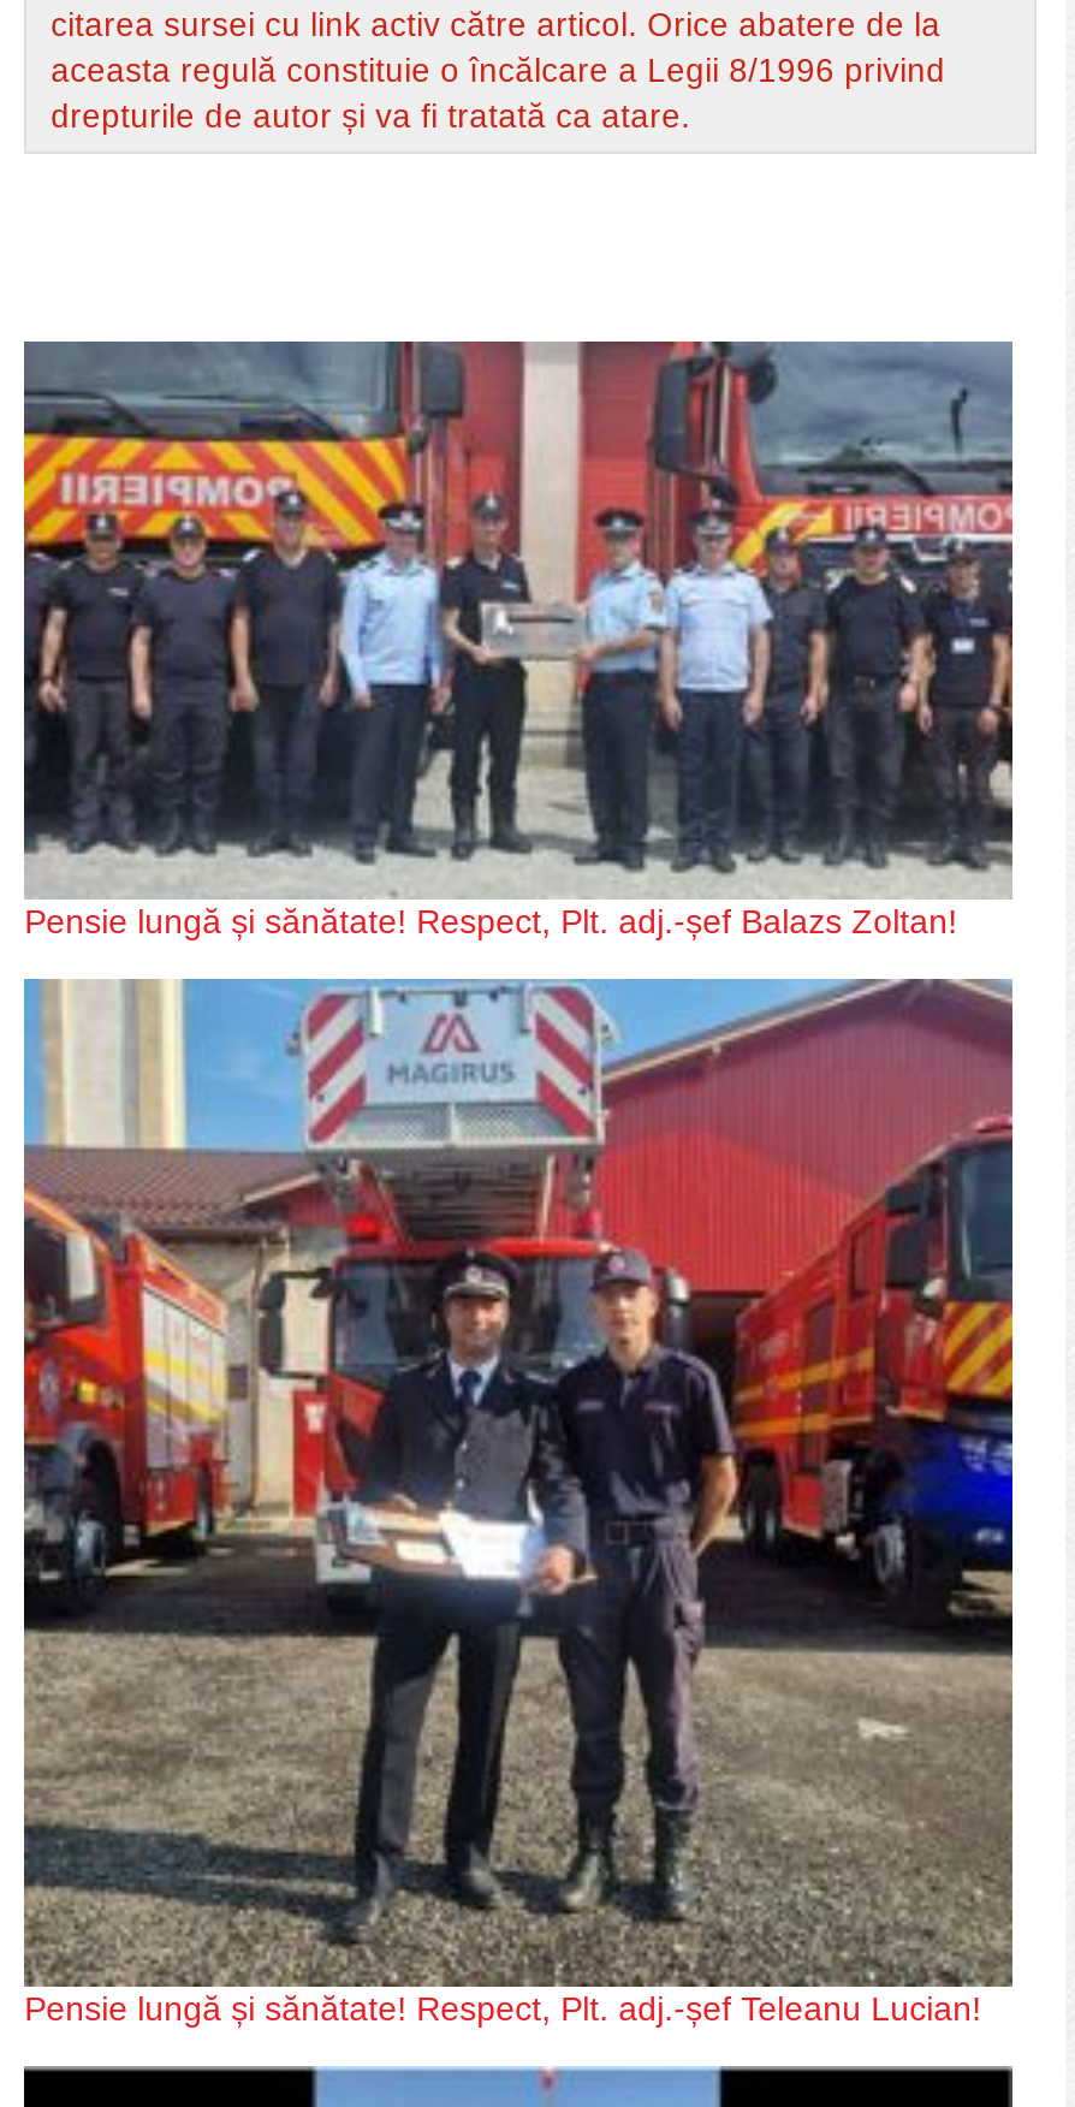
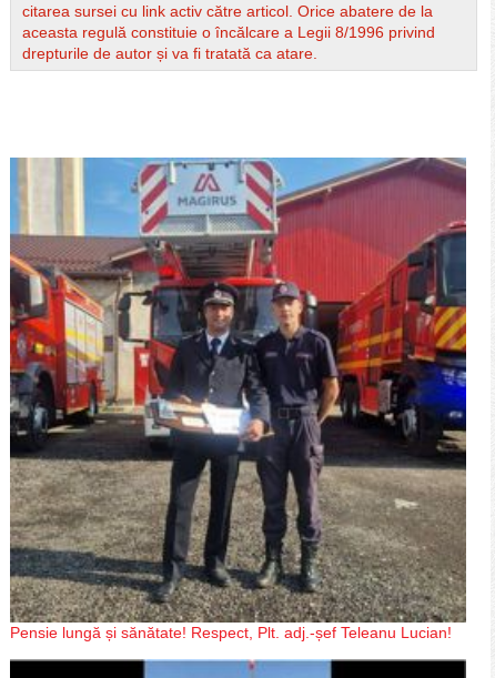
[22,339,1015,941] [image] | Pensie lungă și sănătate! Respect, Plt. adj.-șef Balazs Zoltan! -> none

